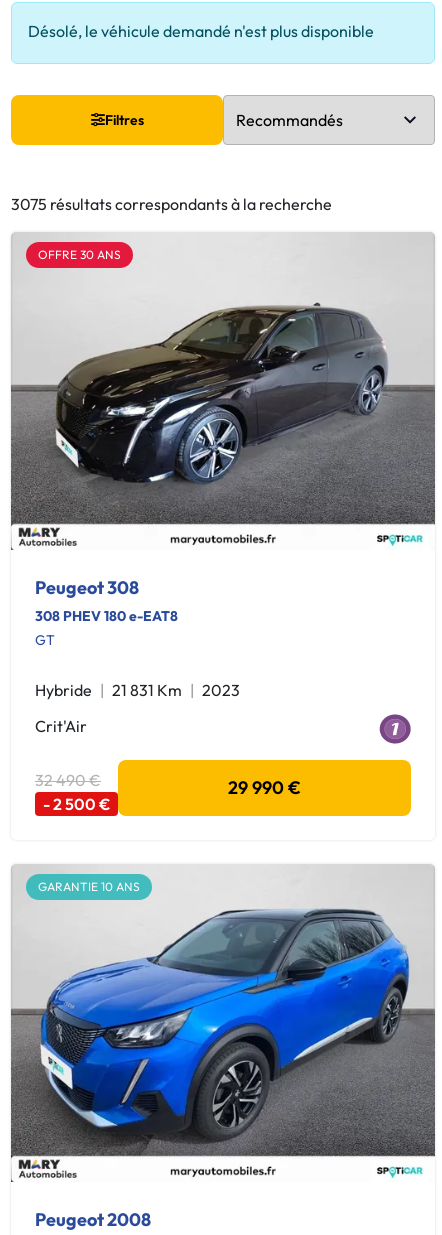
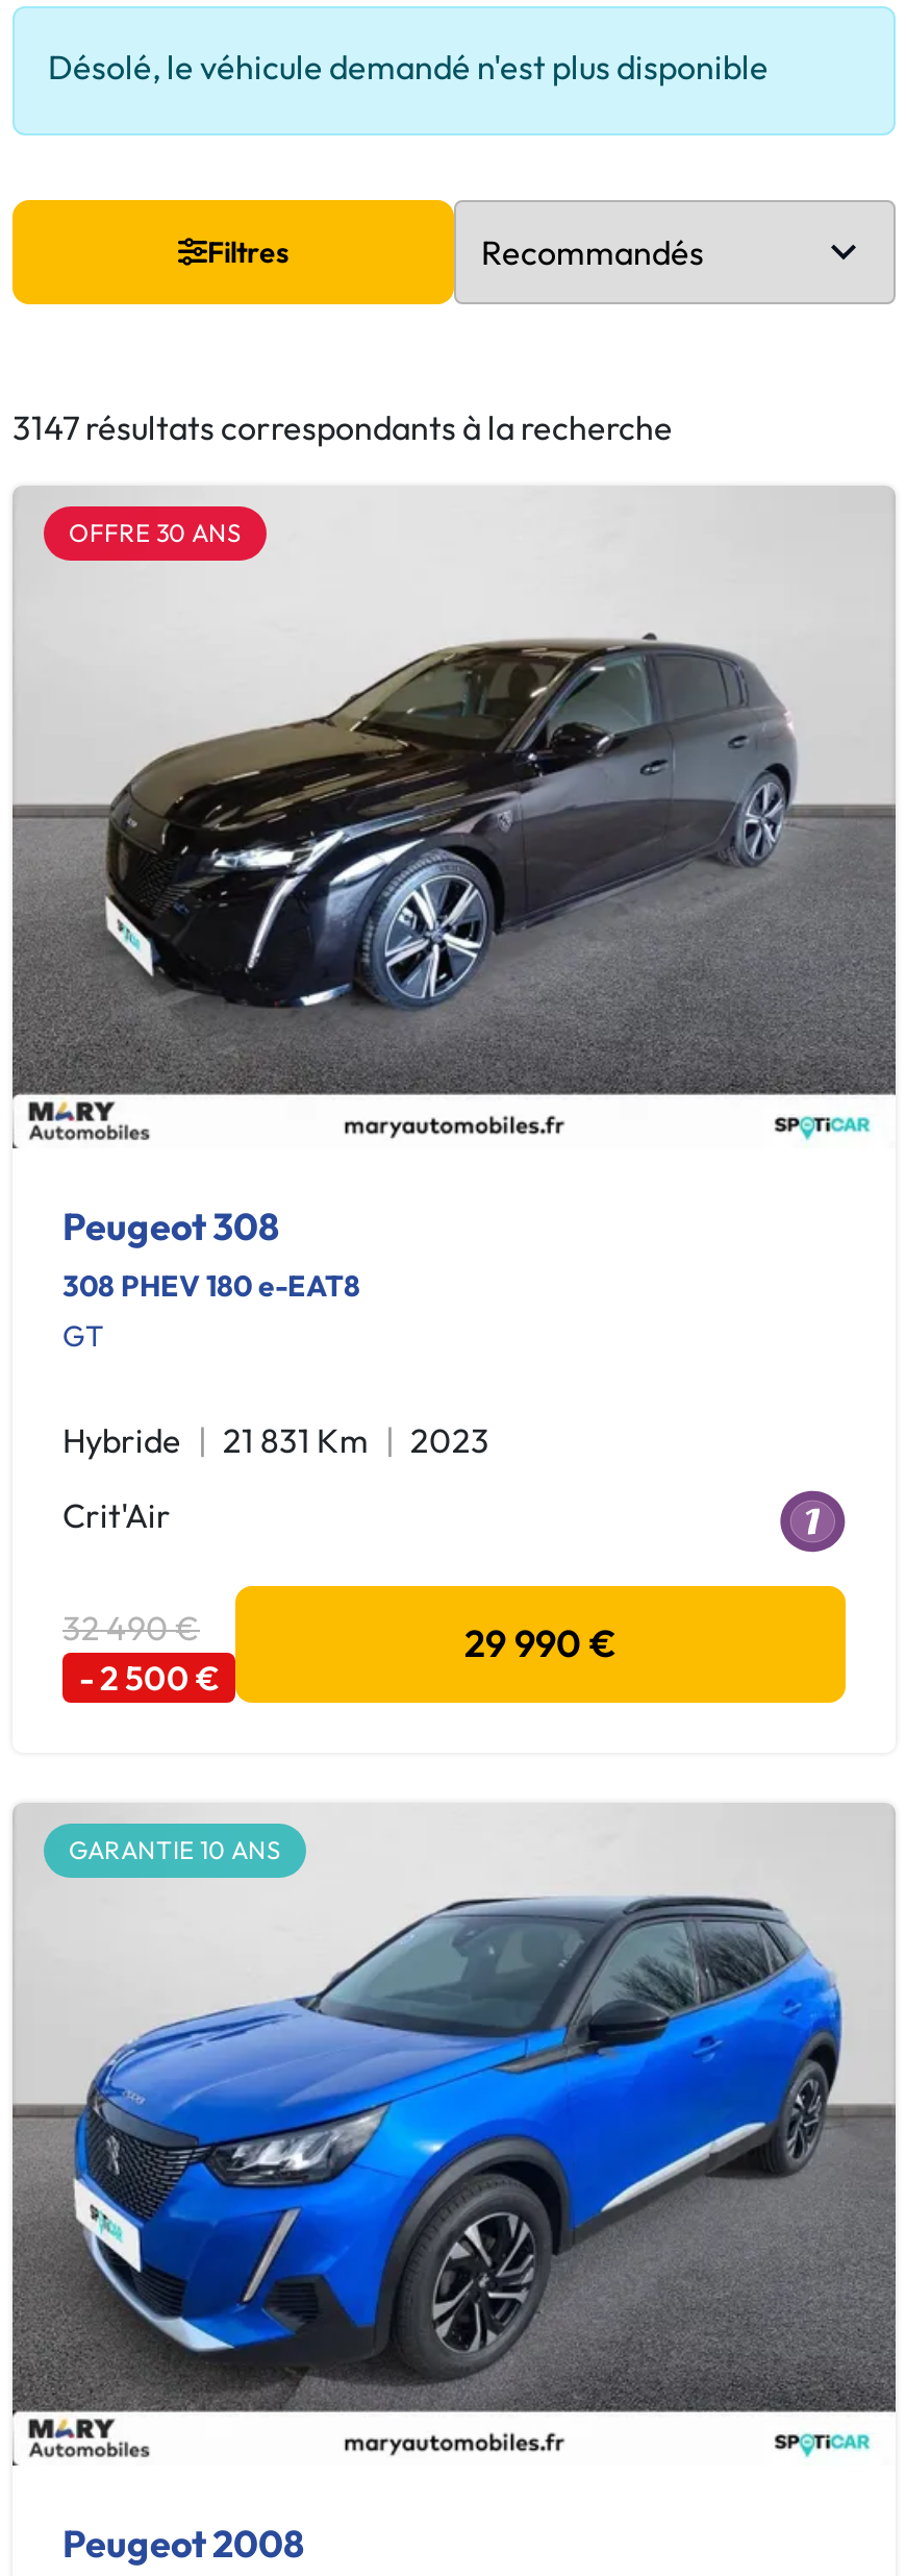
[11,194,332,214] 3075 résultats correspondants à la recherche -> [12,406,673,448] 3147 résultats correspondants à la recherche

